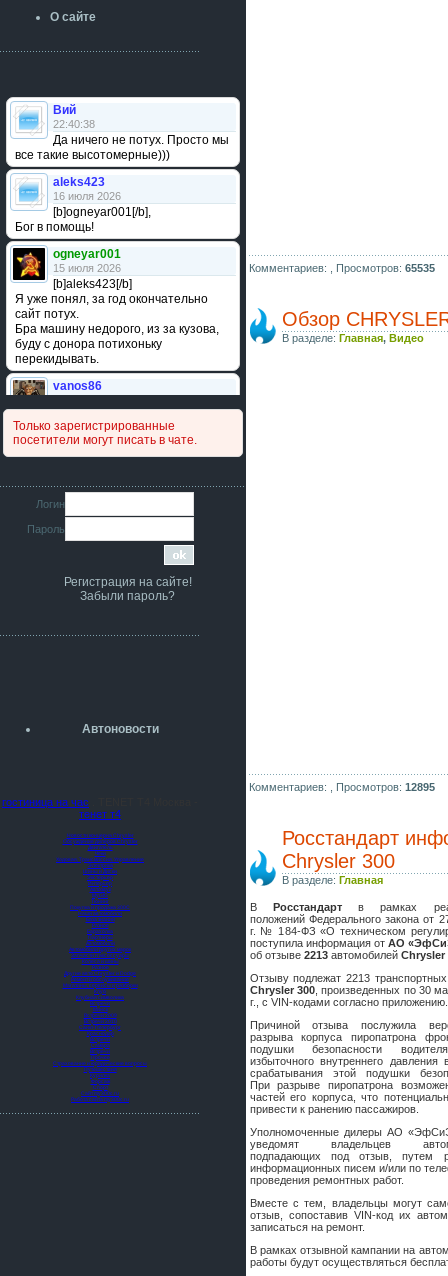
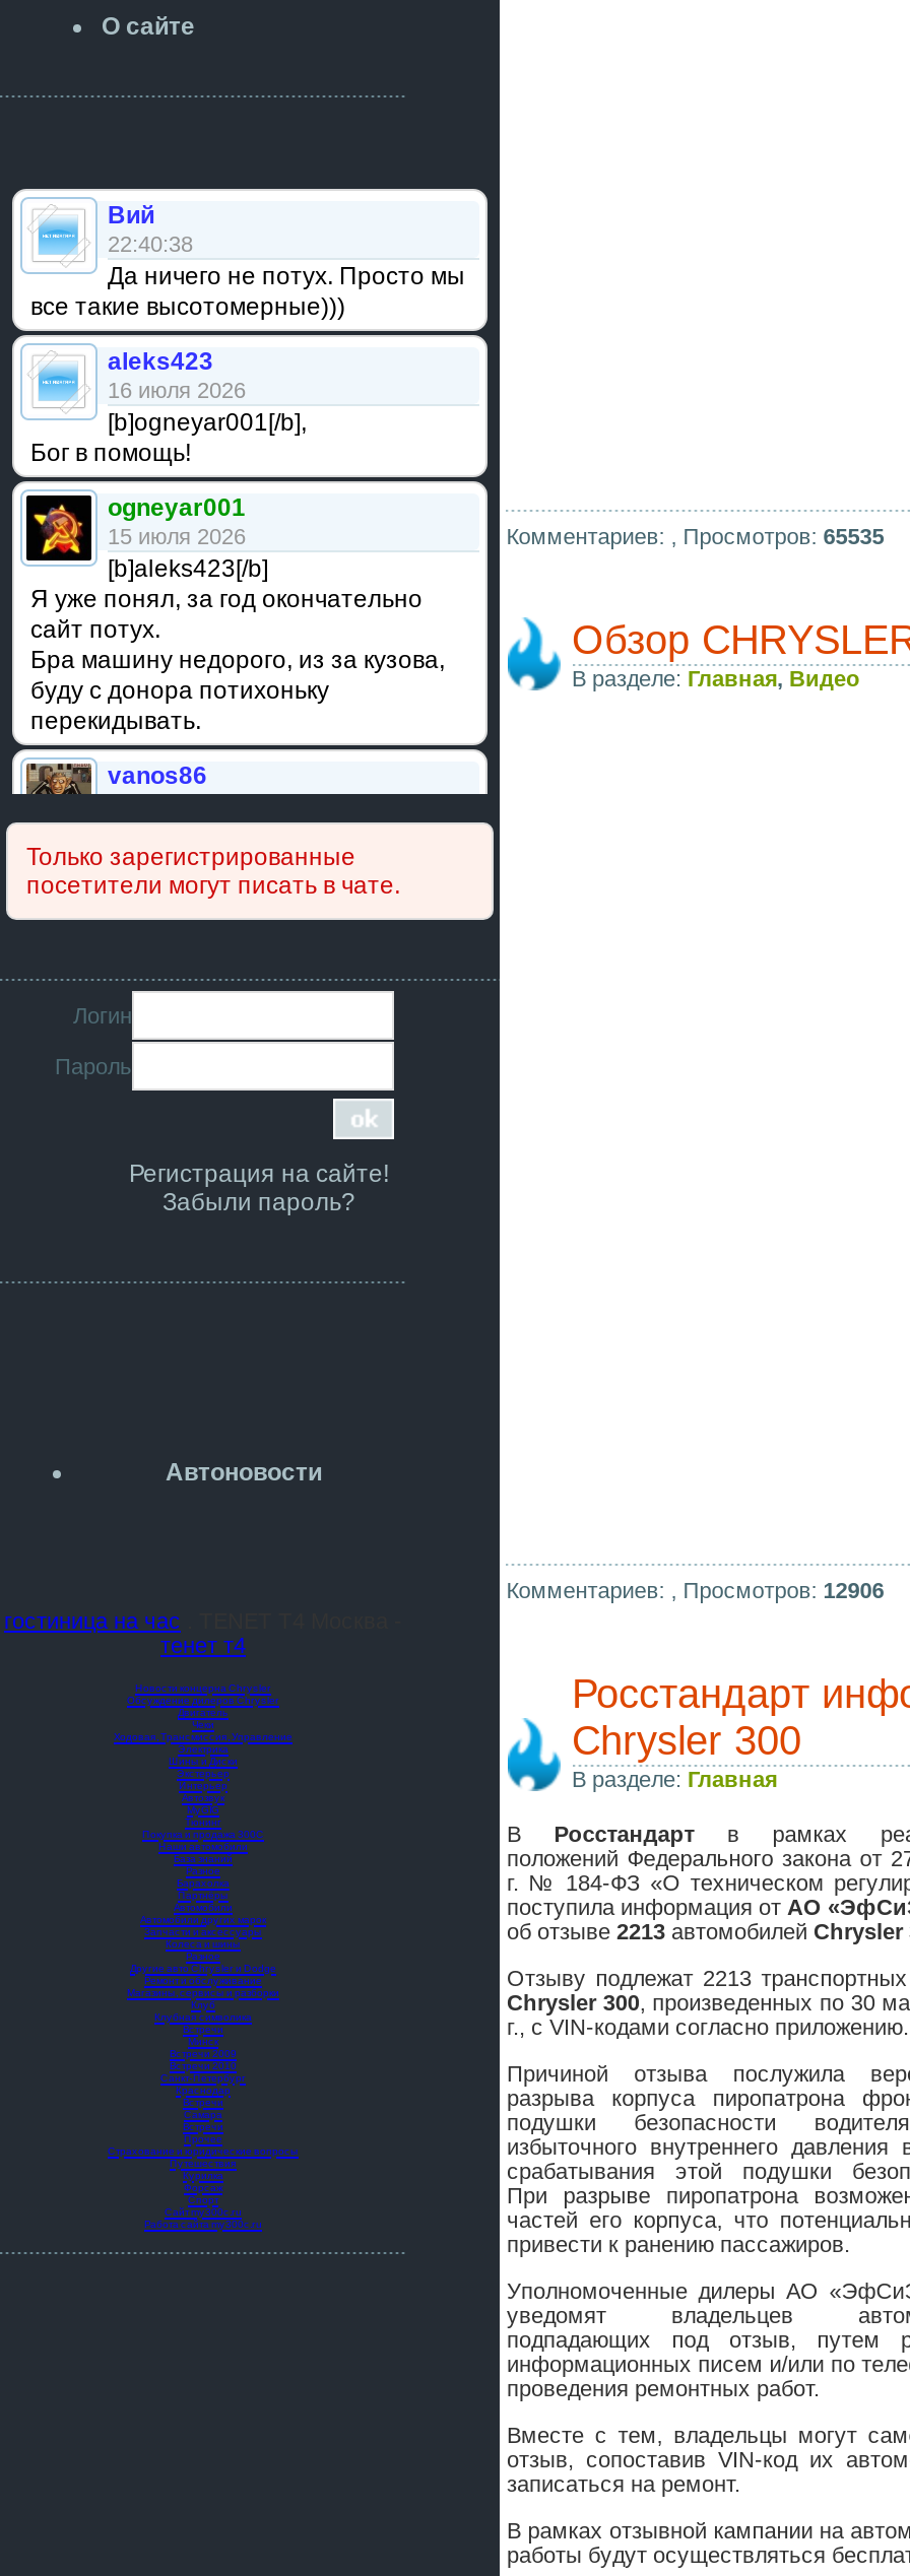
[249,781,435,793] Комментариев: , Просмотров: 12895 -> [506,1578,884,1602] Комментариев: , Просмотров: 12906

